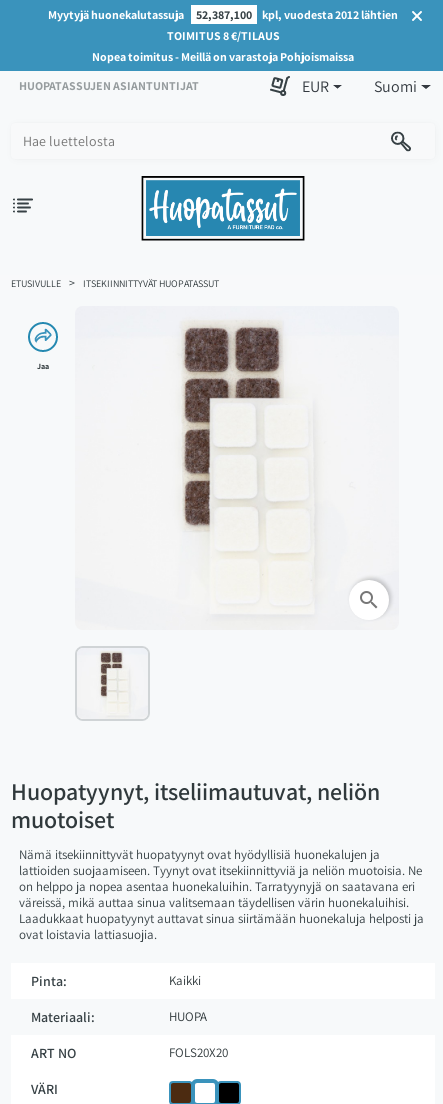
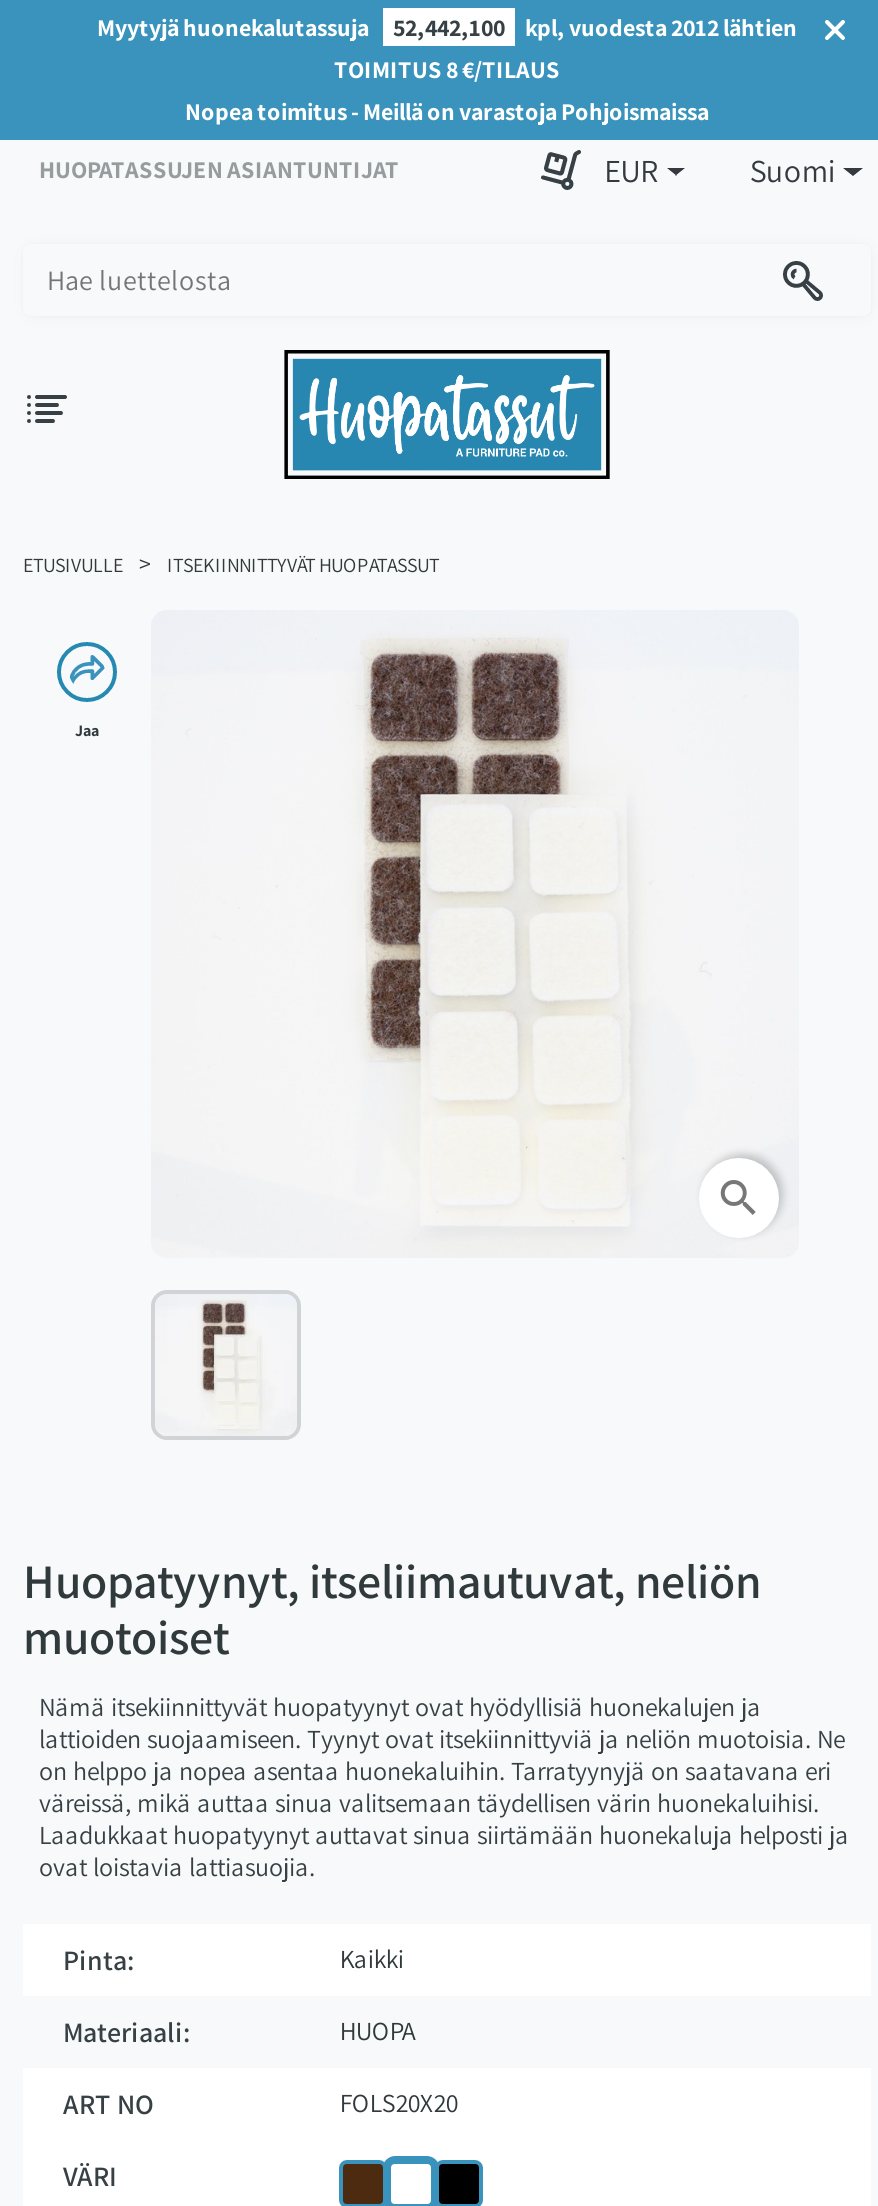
[48,7,398,22] Myytyjä huonekalutassuja 52,387,100 kpl, vuodesta 2012 lähtien -> [97,12,797,42] Myytyjä huonekalutassuja 52,442,100 kpl, vuodesta 2012 lähtien

